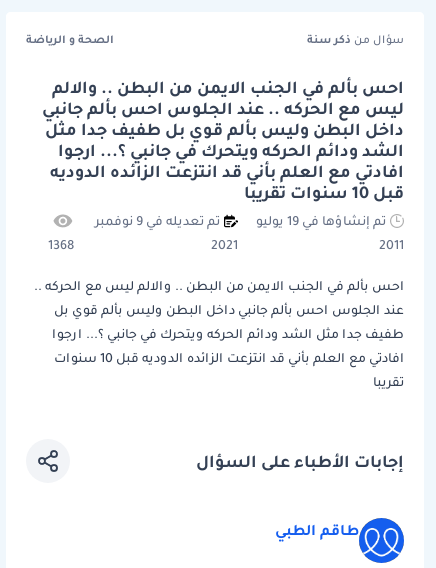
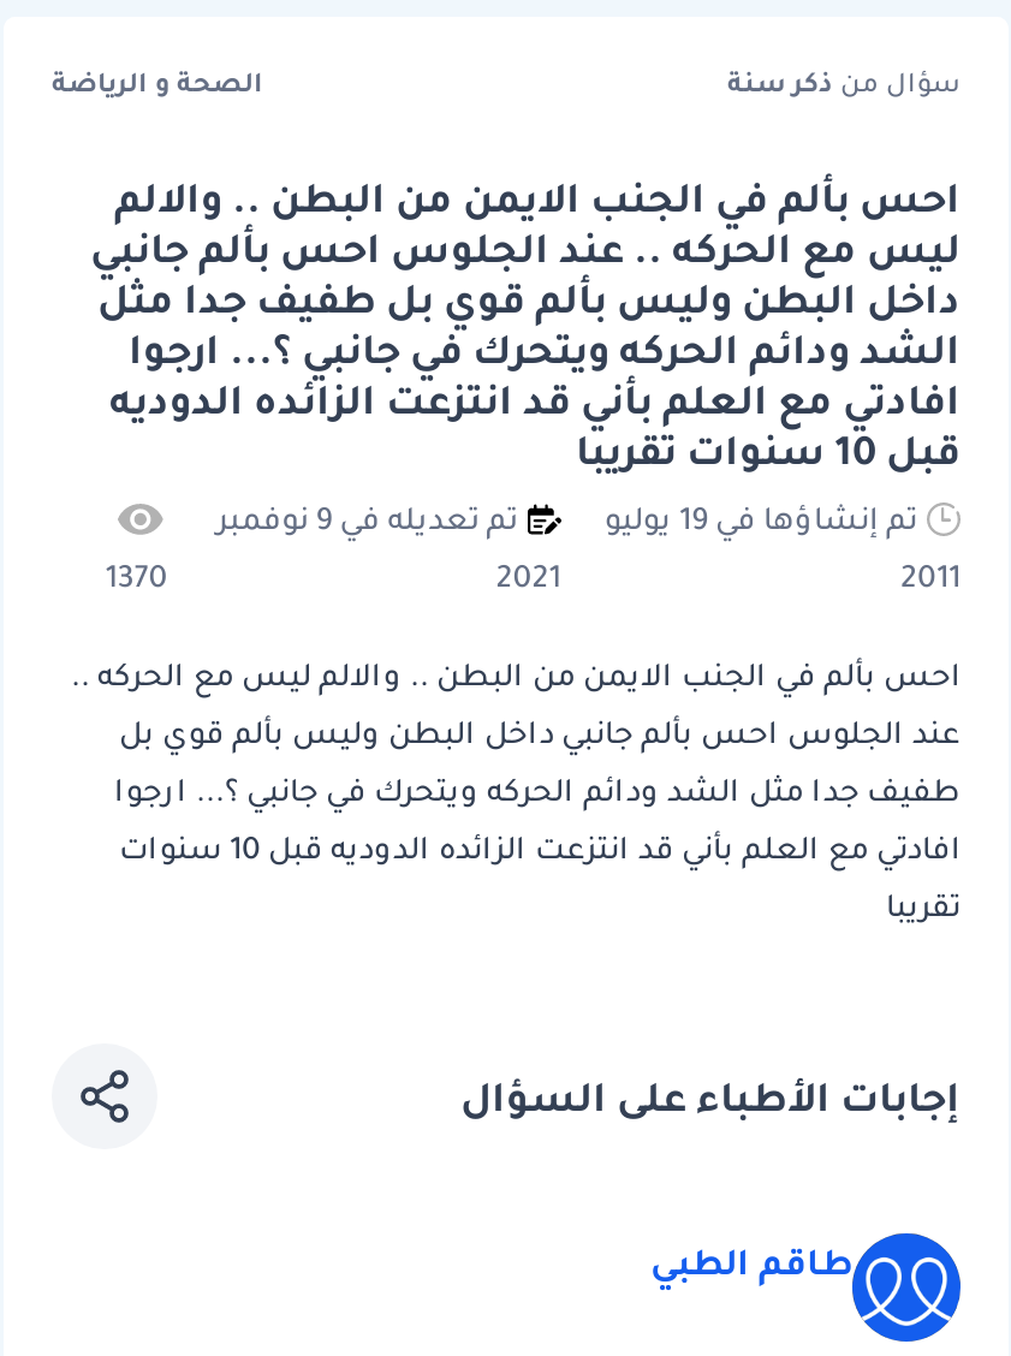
[48,235,74,254] 1368 -> [105,553,168,599] 1370

